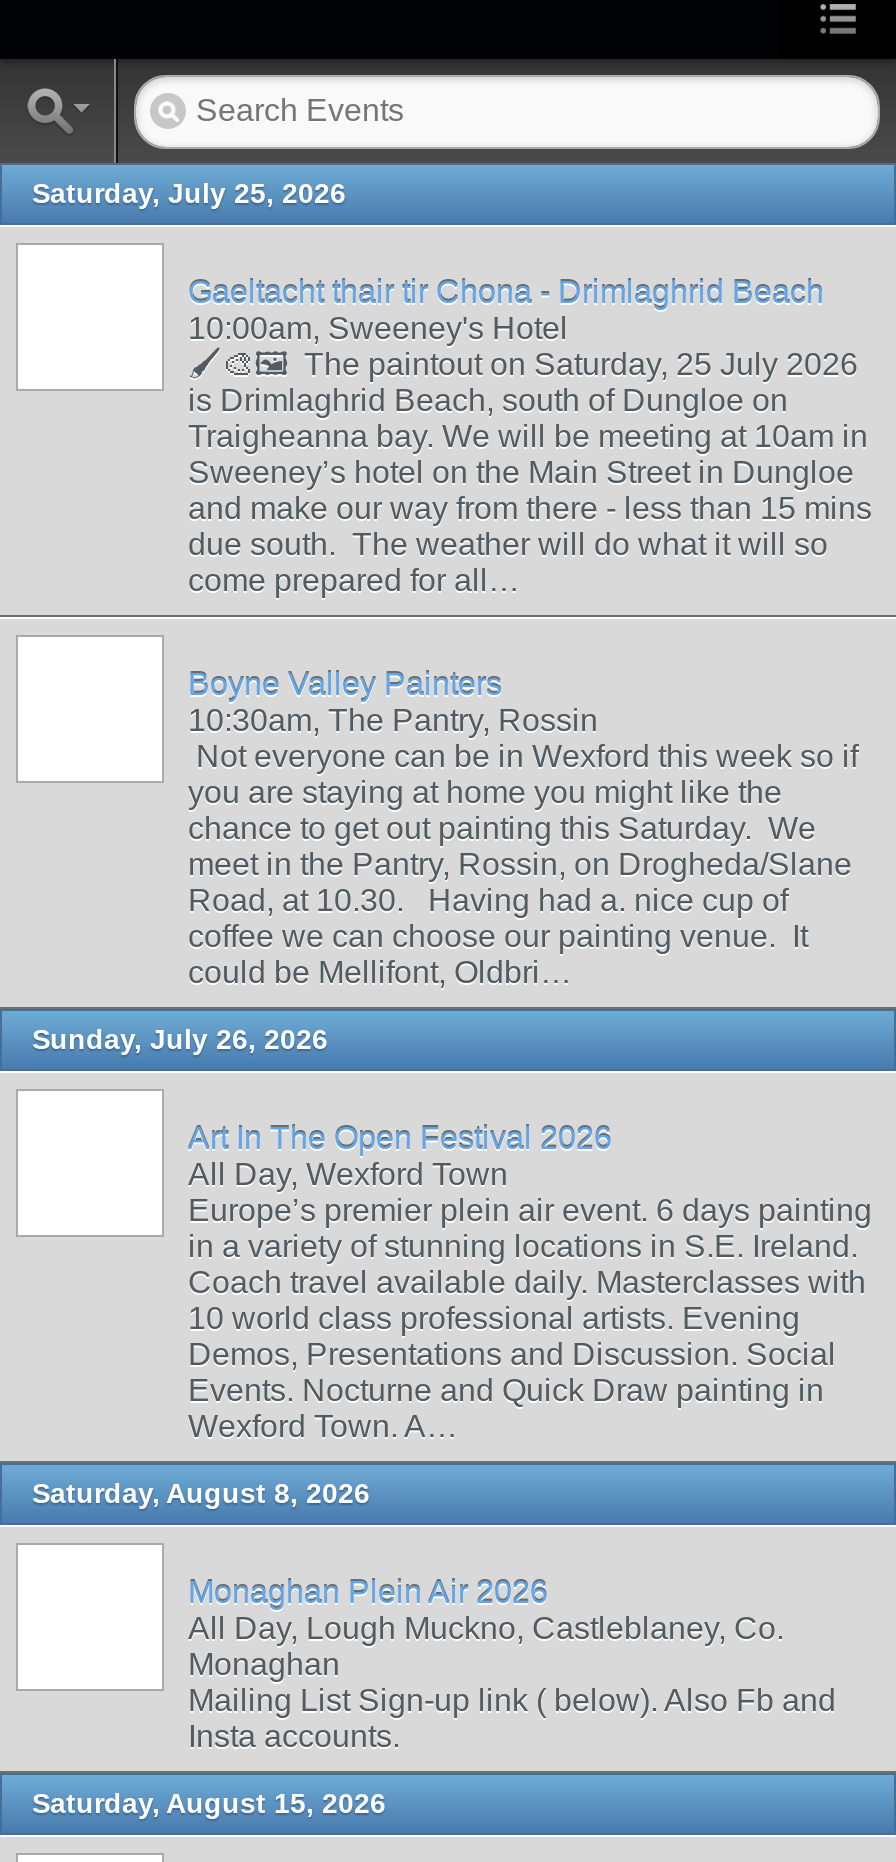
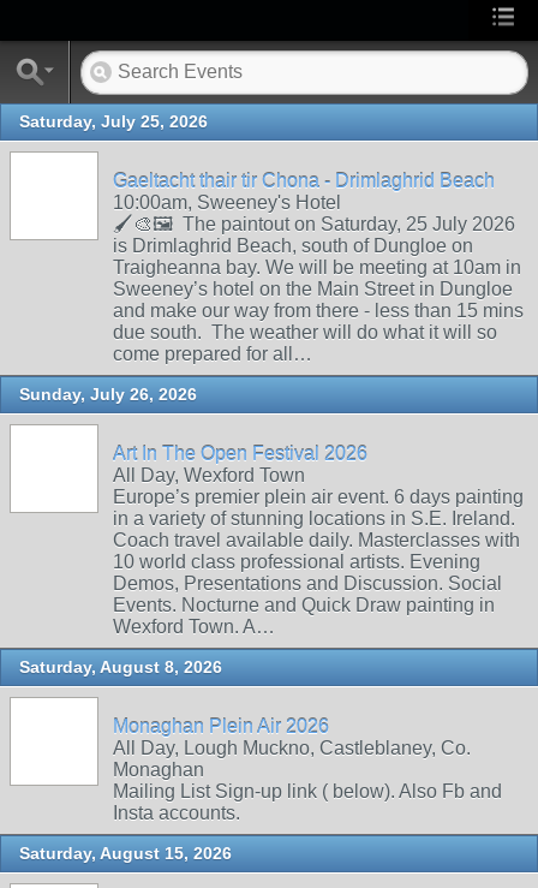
[188,667,858,989] Boyne Valley Painters | 10:30am, The Pantry, Rossin | Not everyone can be in Wexford this week so if | you are staying at home you might like the | chance to get out painting this Saturday. We | meet in the Pantry, Rossin, on Drogheda/Slane | Road, at 10.30. Having had a. nice cup of | coffee we can choose our painting venue. It | could be Mellifont, Oldbri… -> none

